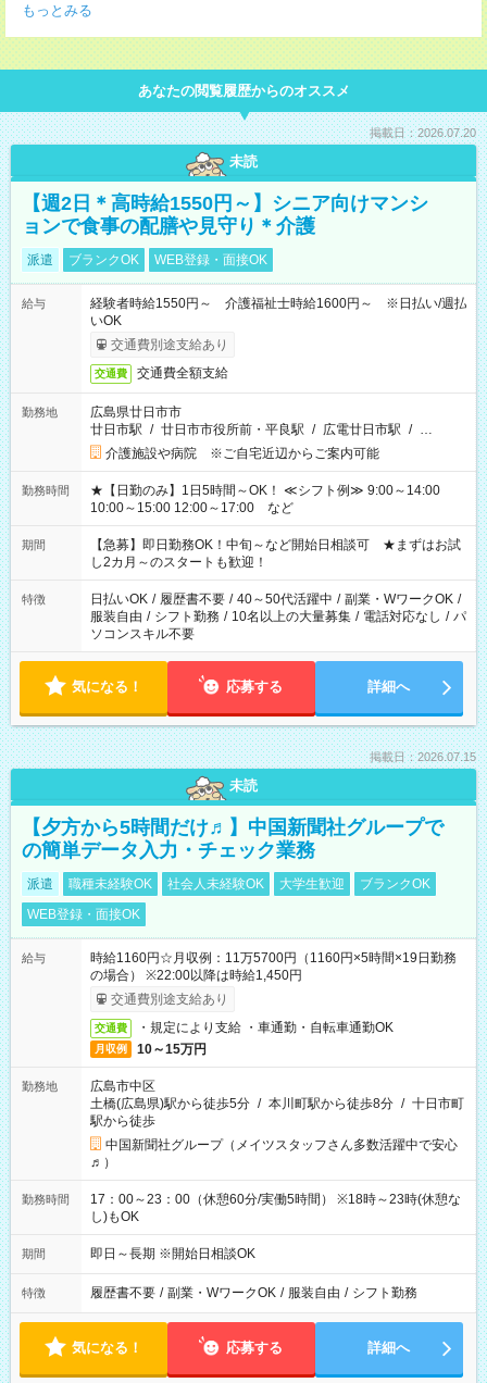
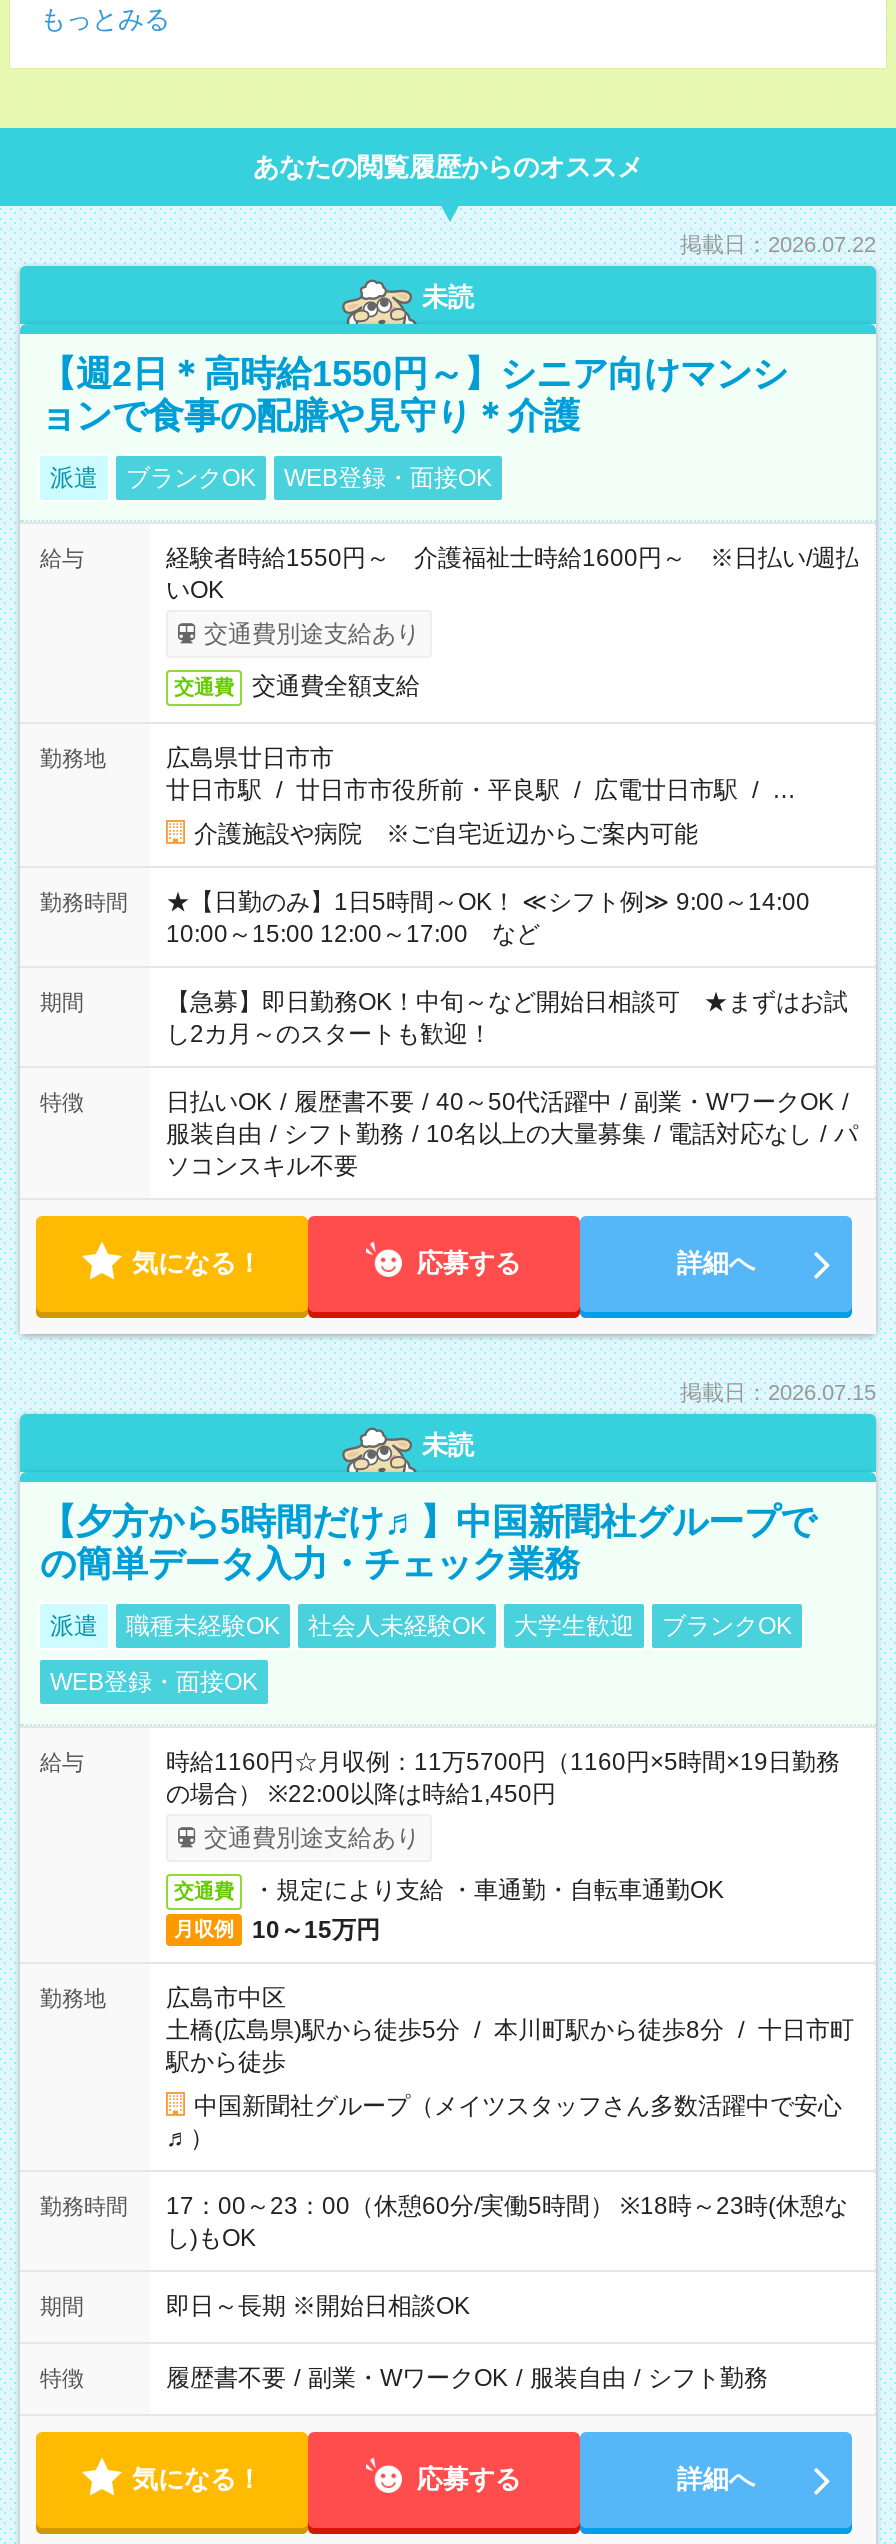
[370,126,476,139] 掲載日：2026.07.20 -> [680,232,876,256] 掲載日：2026.07.22

